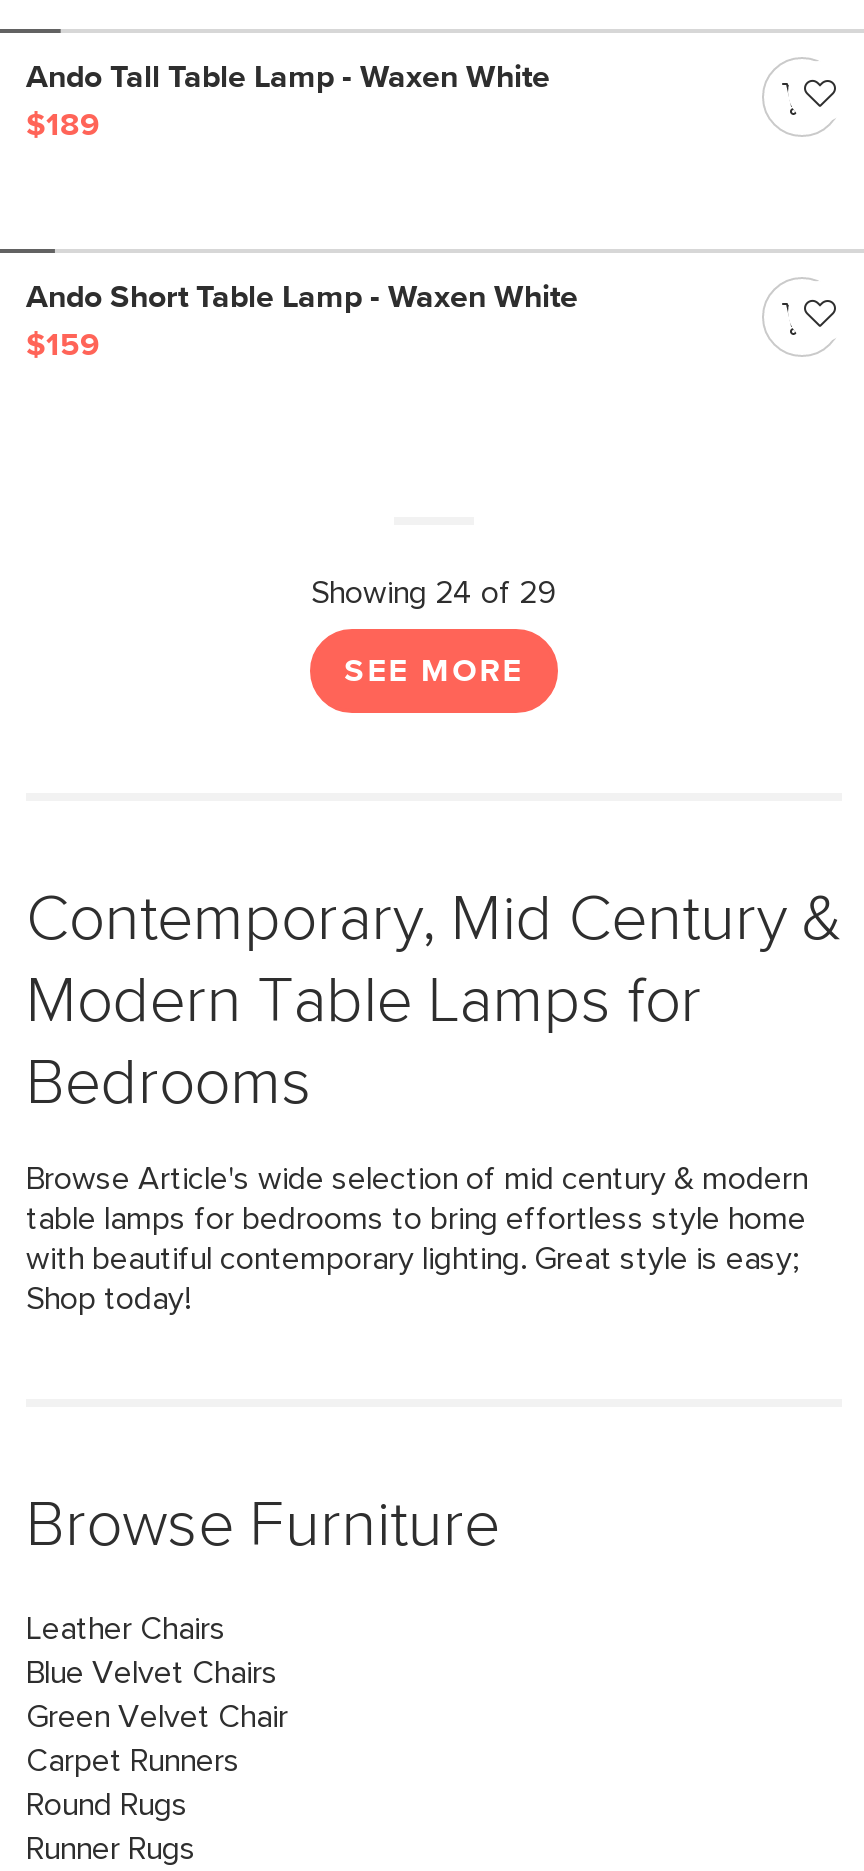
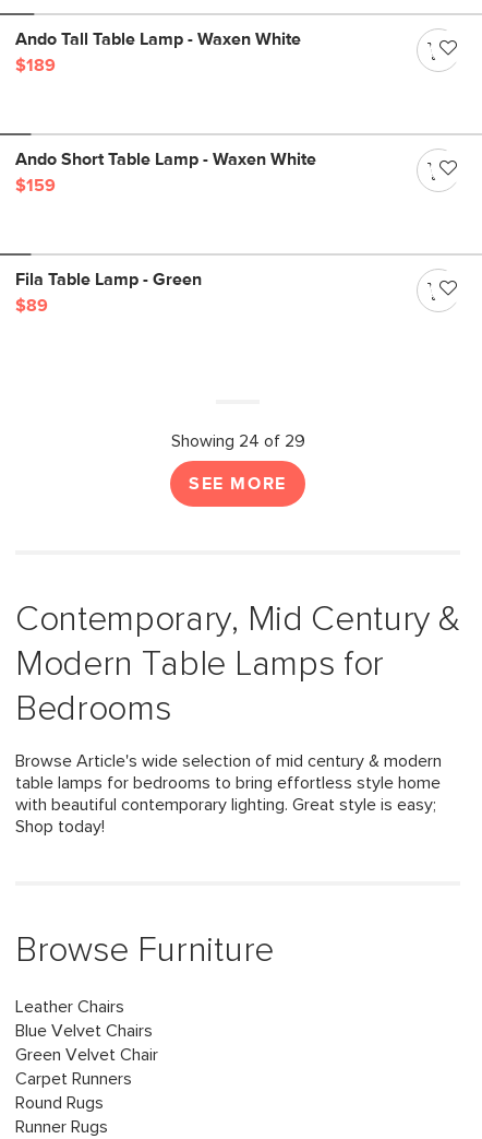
none -> [15,271,202,315] Fila Table Lamp - Green | $89

